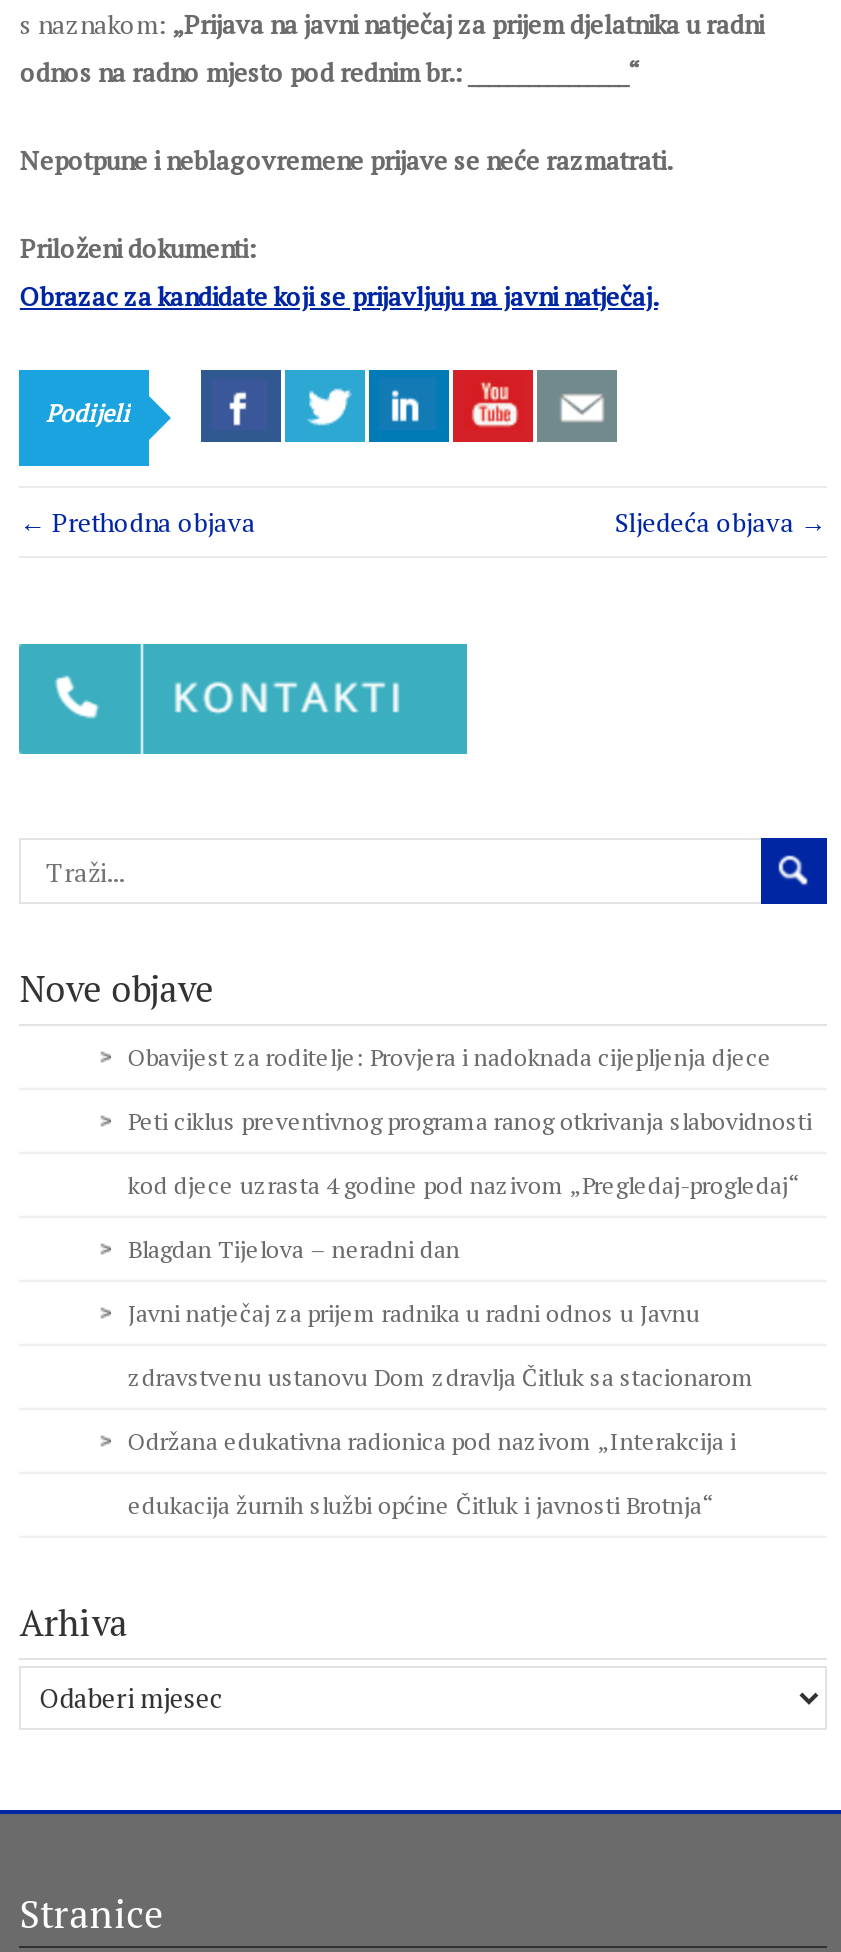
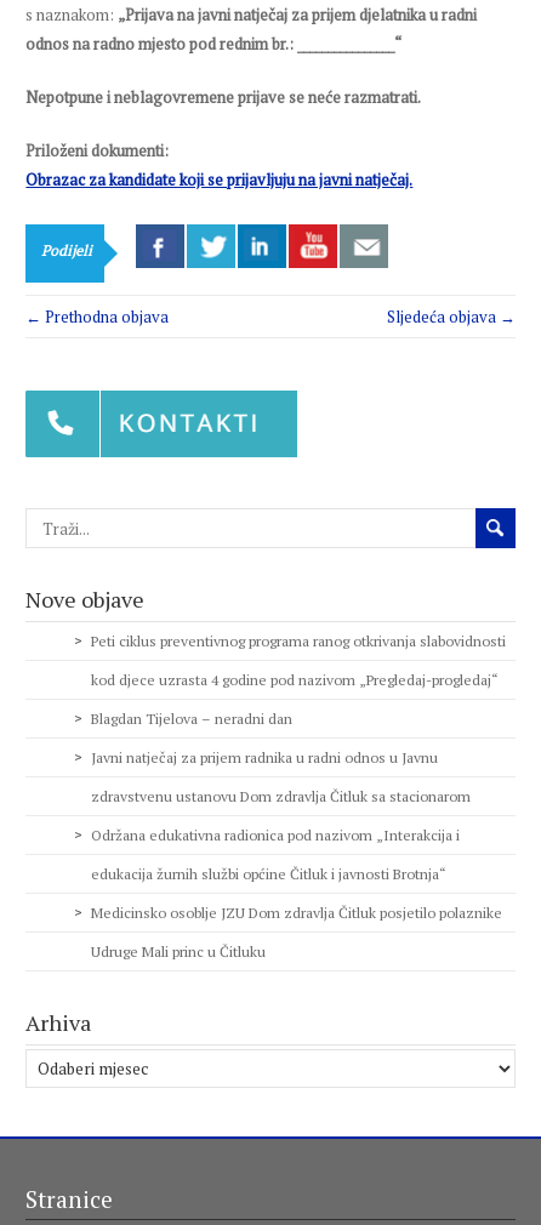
[128,1042,772,1072] Obavijest za roditelje: Provjera i nadoknada cijepljenja djece -> none
moved [128,1106,812,1520] -> [91,632,506,883]: Peti ciklus preventivnog programa ranog otkrivanja slabovidnosti | kod djece uzrasta 4 godine pod nazivom „Pregledaj-progledaj“ | Blagdan Tijelova – neradni dan | Javni natječaj za prijem radnika u radni odnos u Javnu | zdravstvenu ustanovu Dom zdravlja Čitluk sa stacionarom | Održana edukativna radionica pod nazivom „Interakcija i | edukacija žurnih službi općine Čitluk i javnosti Brotnja“
none -> [91,904,503,961] Medicinsko osoblje JZU Dom zdravlja Čitluk posjetilo polaznike | Udruge Mali princ u Čitluku

